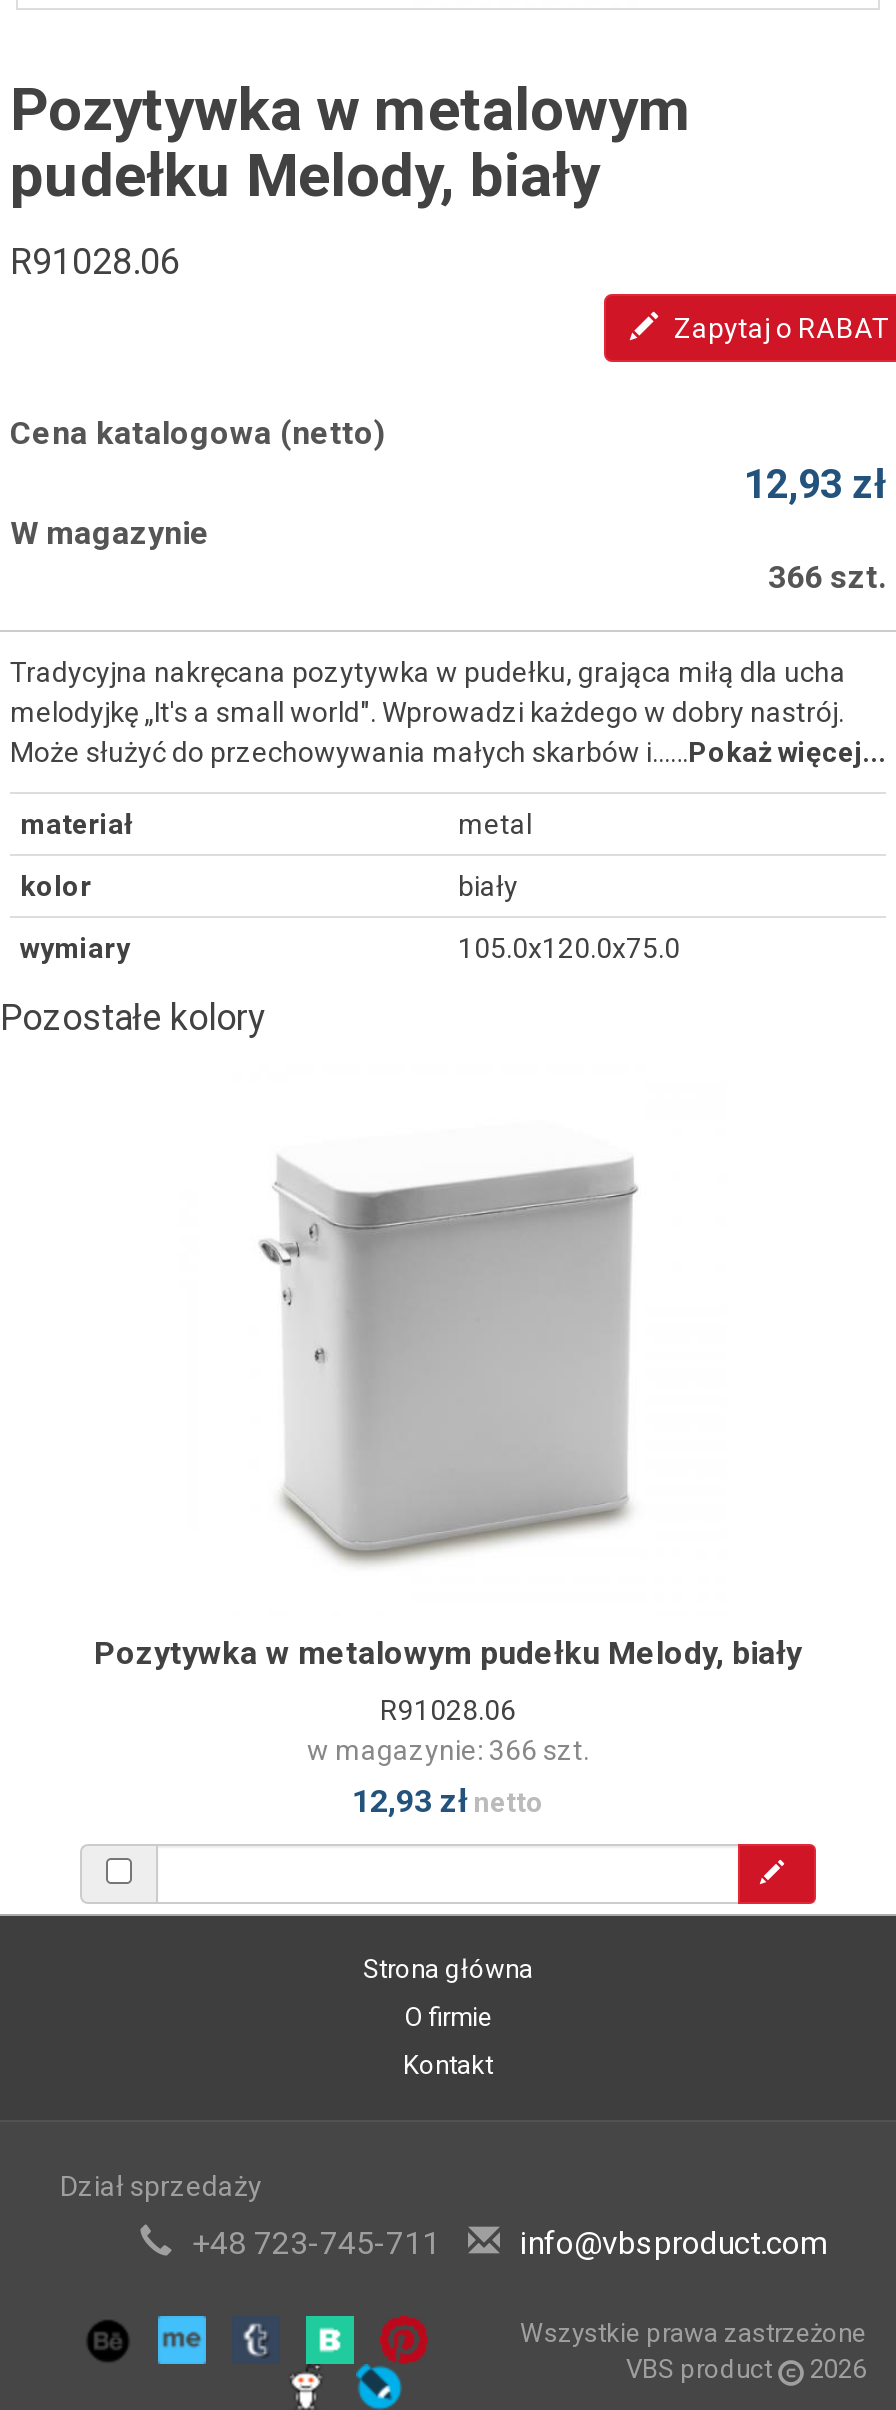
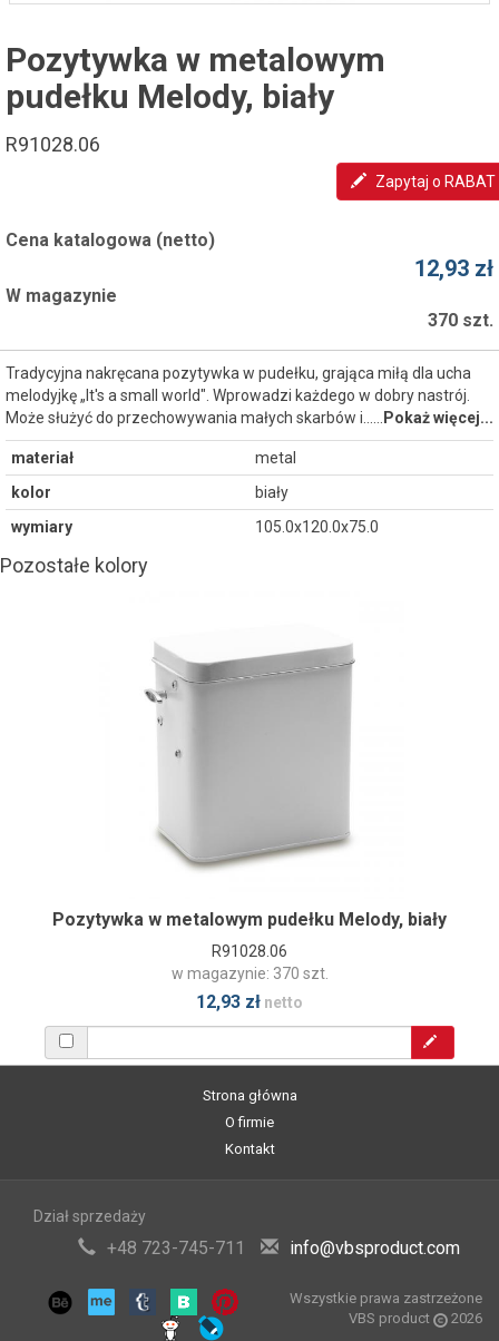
[768,558,886,596] 366 szt. -> [428,309,493,331] 370 szt.
[307,1734,589,1766] w magazynie: 366 szt. -> [171,964,328,982] w magazynie: 370 szt.

